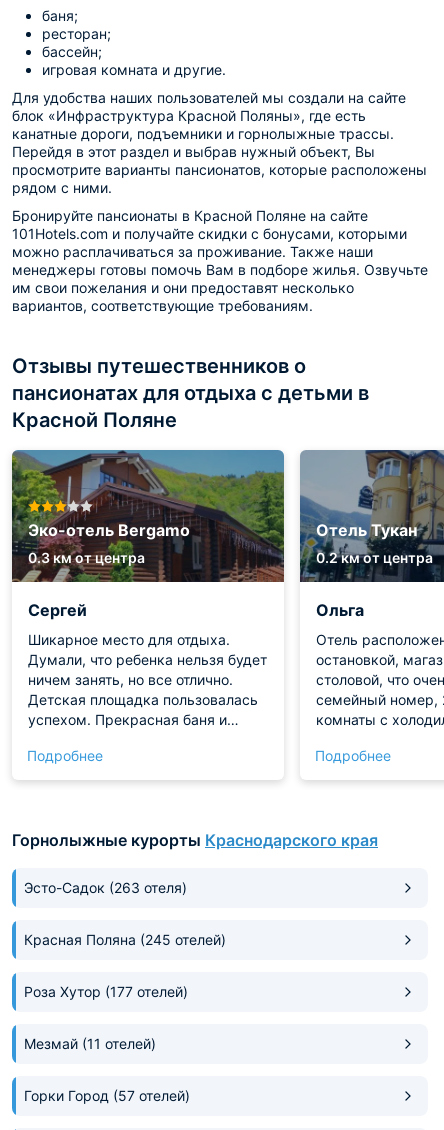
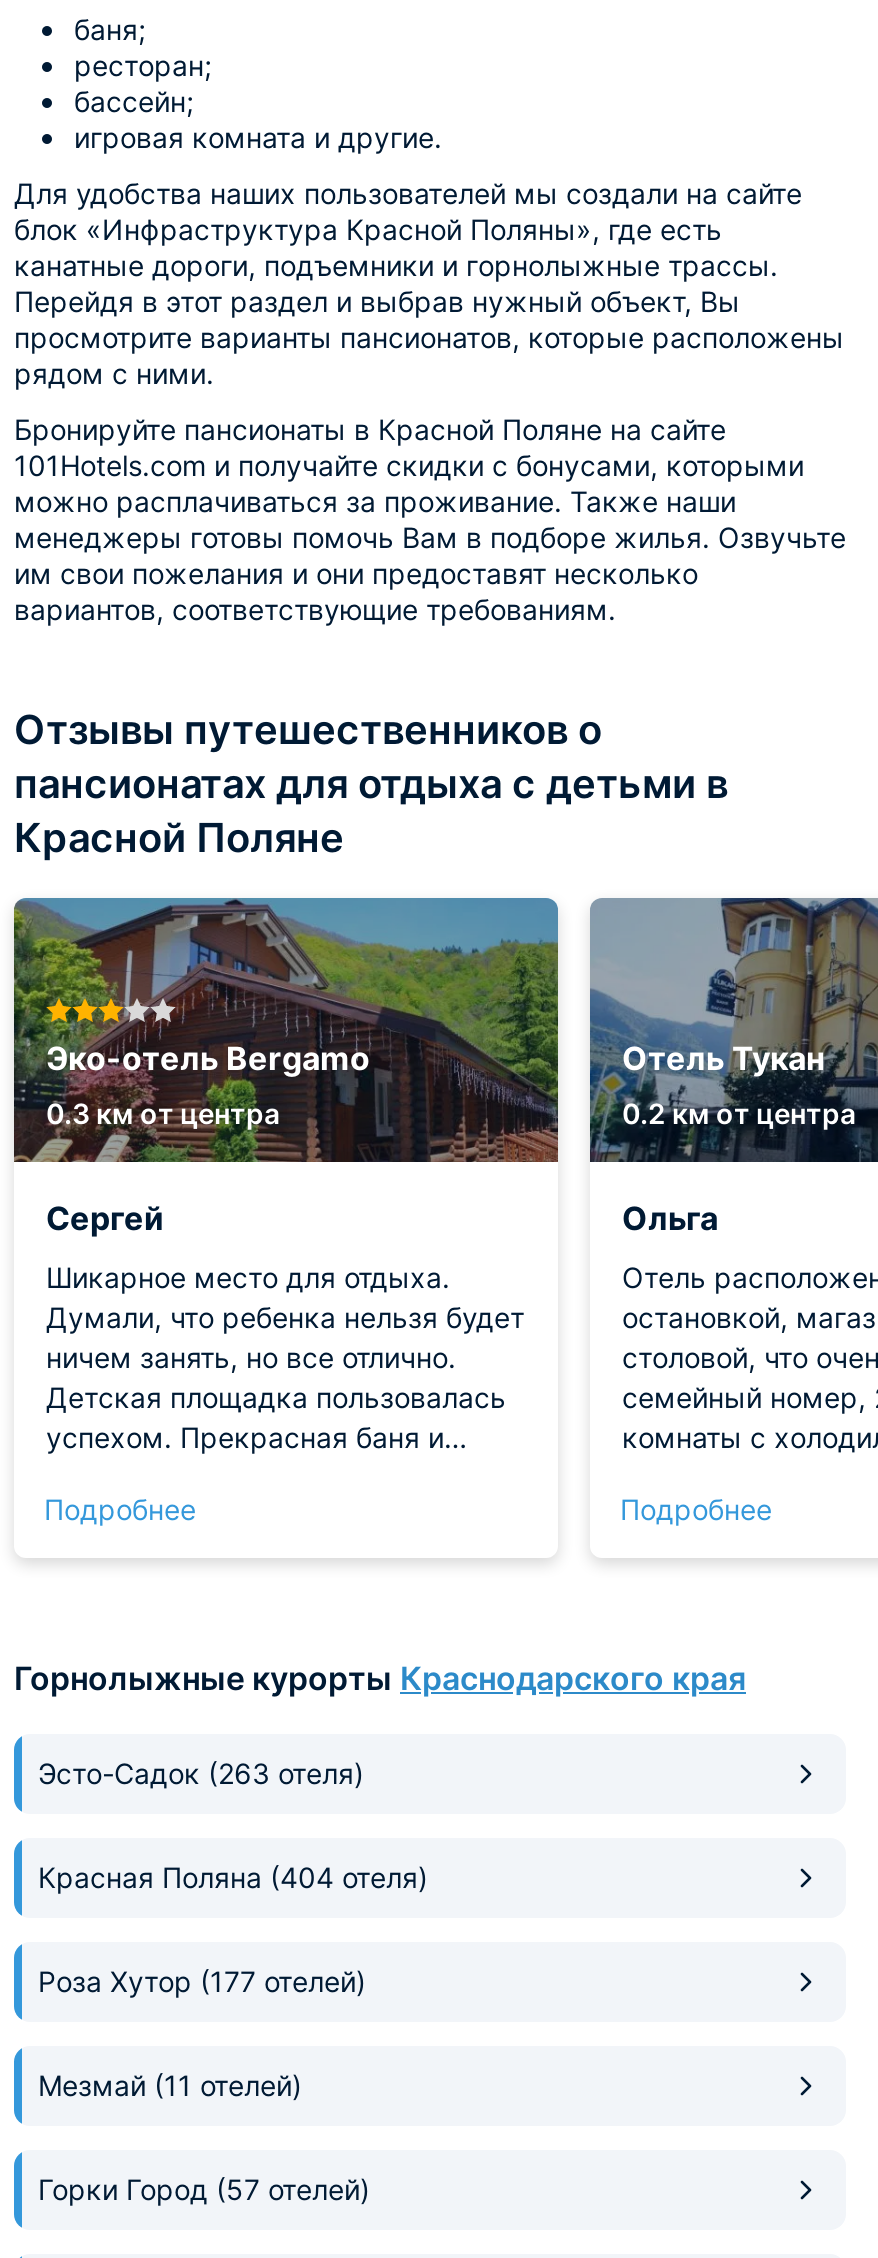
[24,931,226,948] Красная Поляна (245 отелей) -> [38,1860,428,1894] Красная Поляна (404 отеля)

